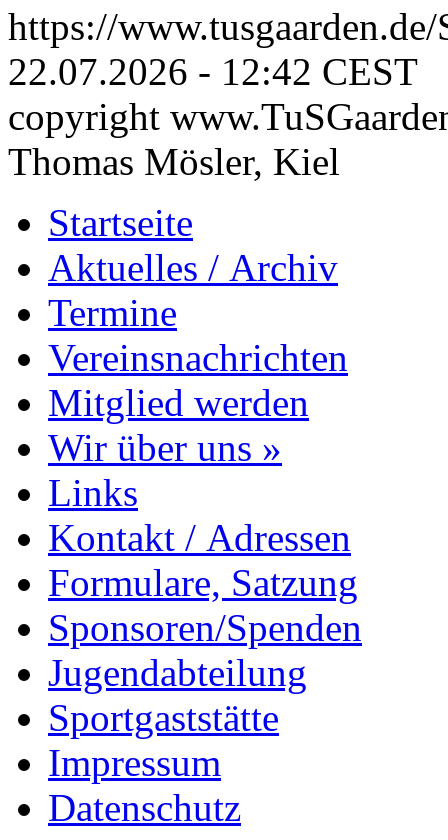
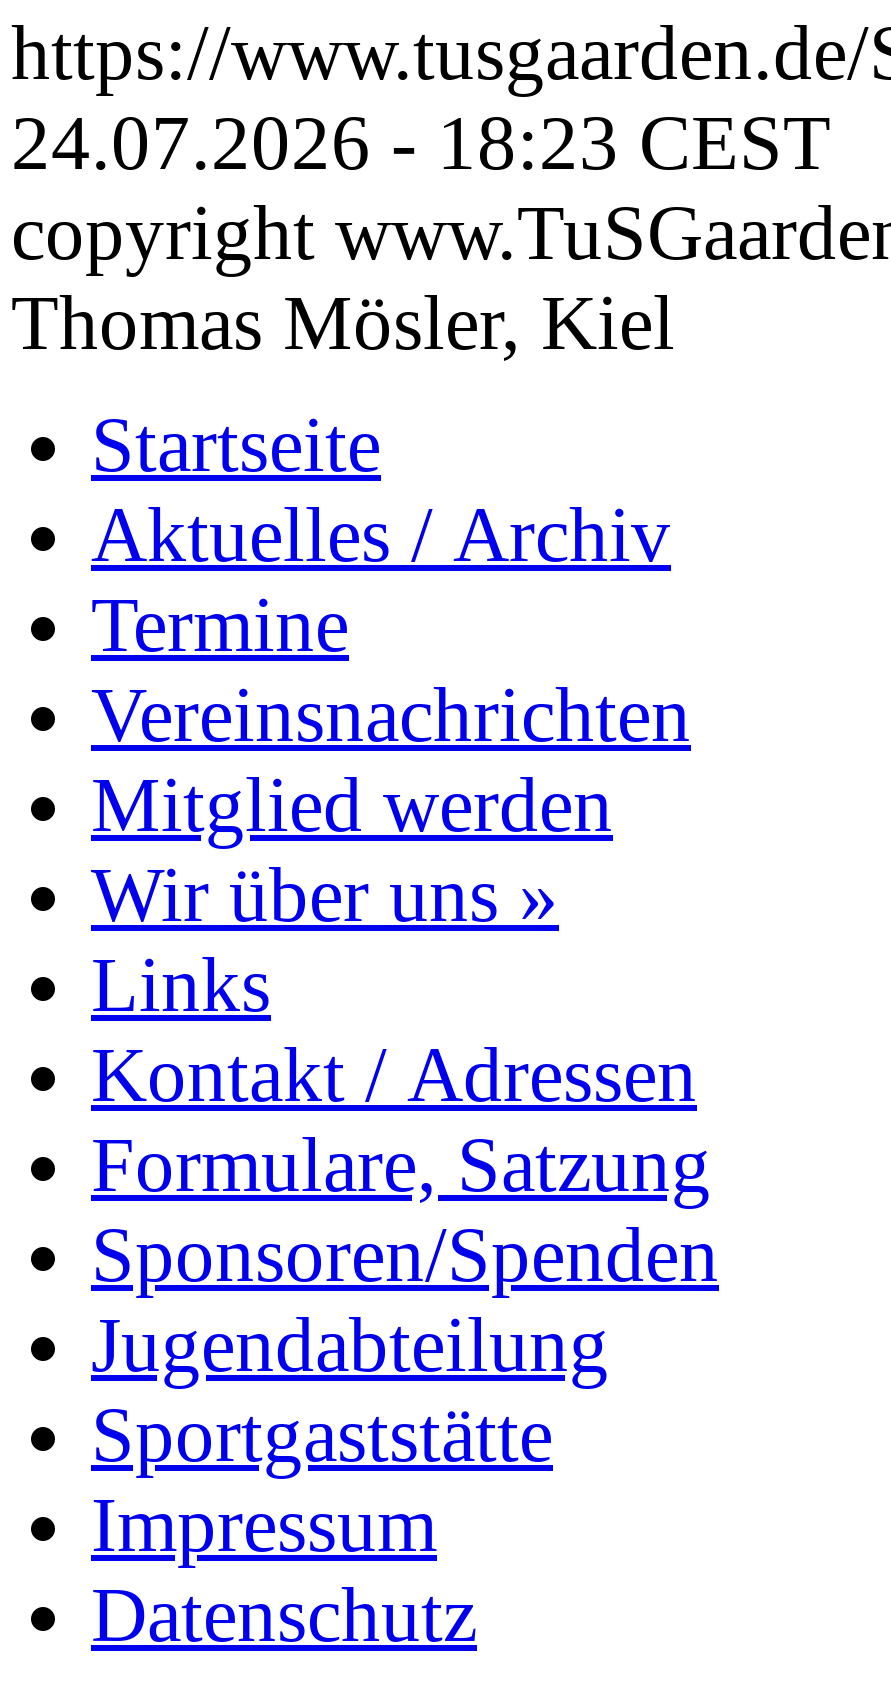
[8,50,418,93] 22.07.2026 - 12:42 CEST -> [11,99,831,185] 24.07.2026 - 18:23 CEST

